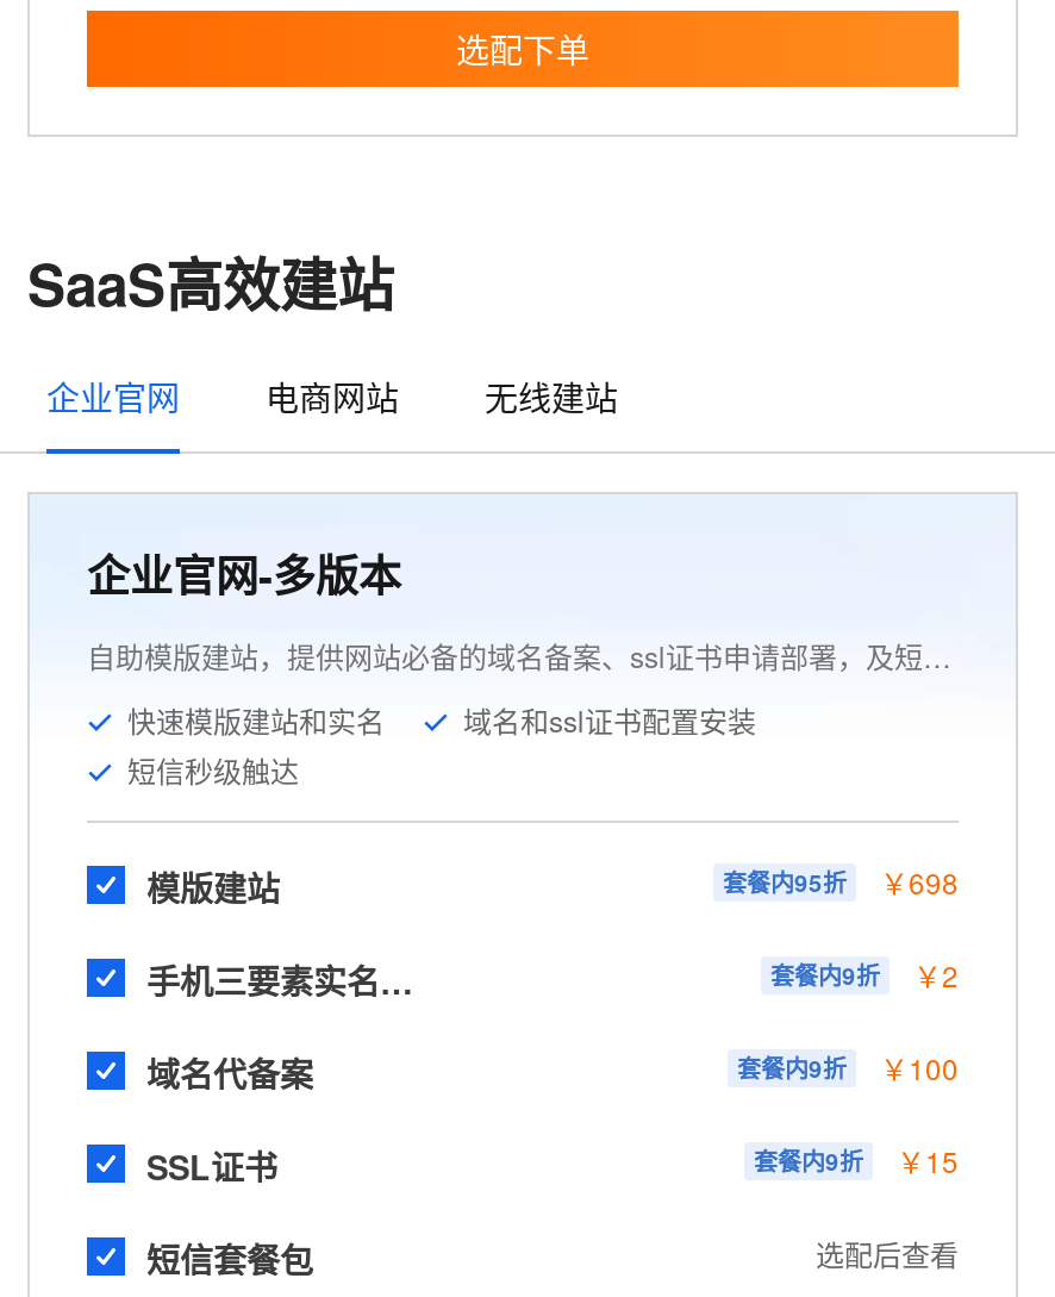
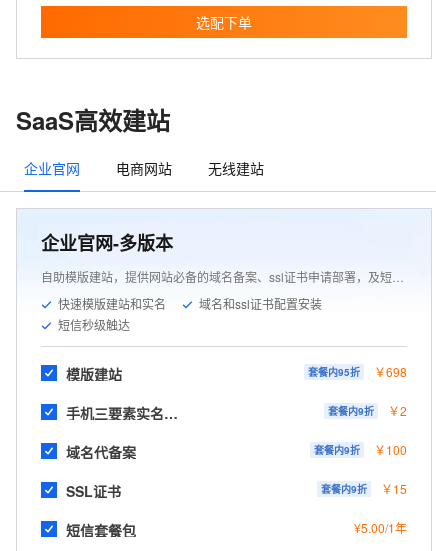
[816,1233,959,1273] 选配后查看 -> [354,519,407,536] ¥5.00/1年

